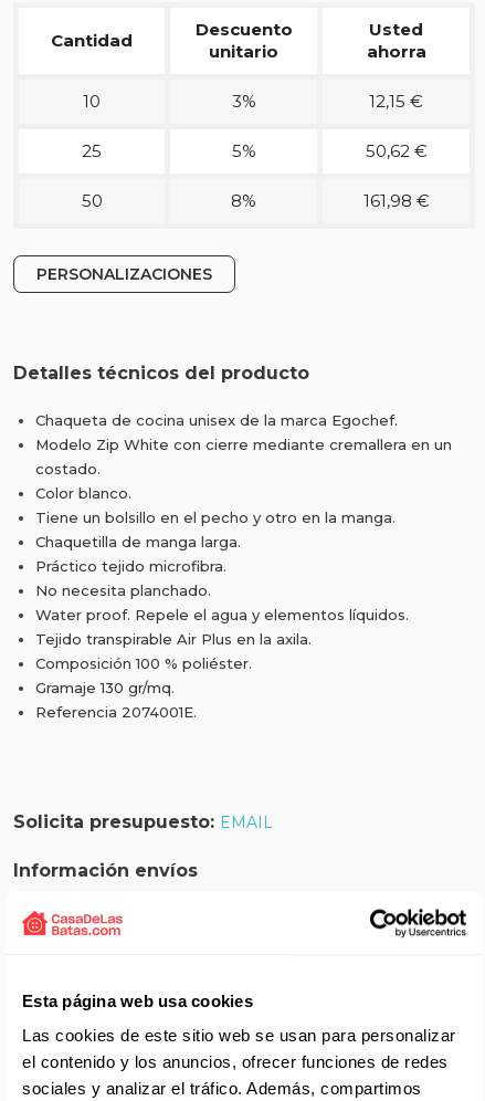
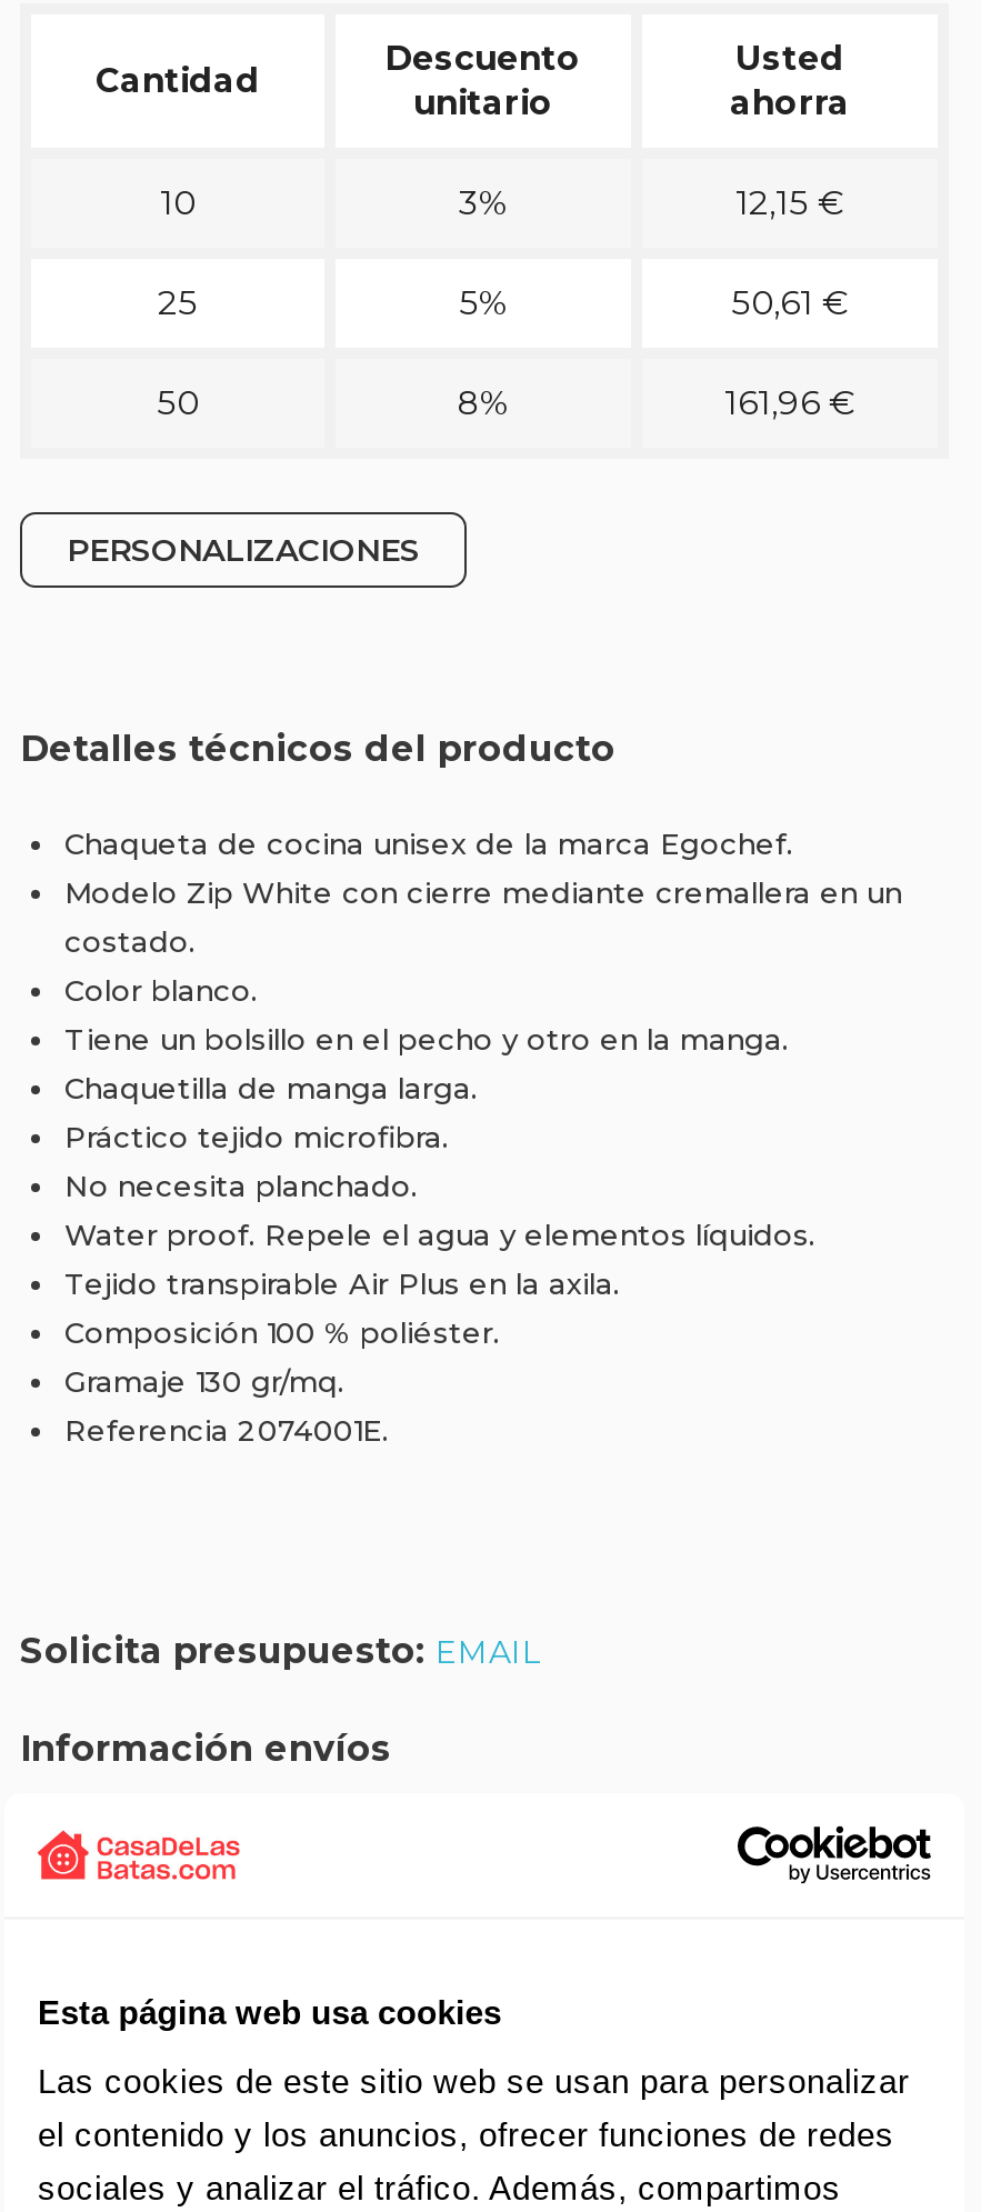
[365,140,427,161] 50,62 € -> [731,281,849,323] 50,61 €
[363,190,429,211] 161,98 € -> [724,381,855,423] 161,96 €

